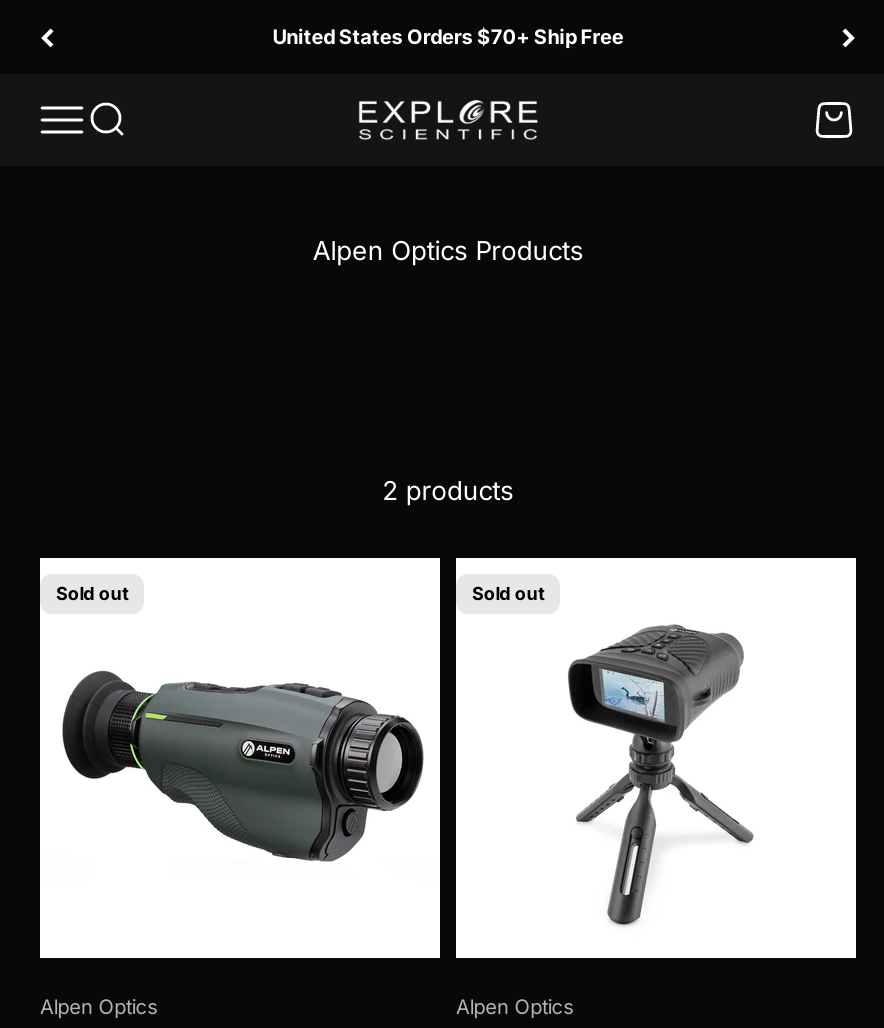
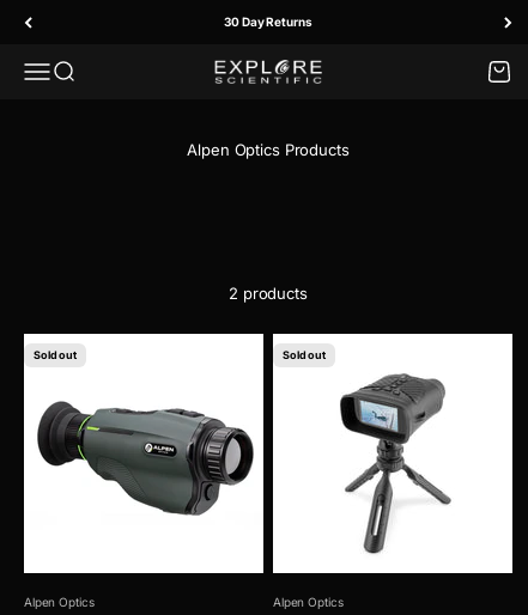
[273,24,623,48] United States Orders $70+ Ship Free -> [224,14,312,29] 30 Day Returns

